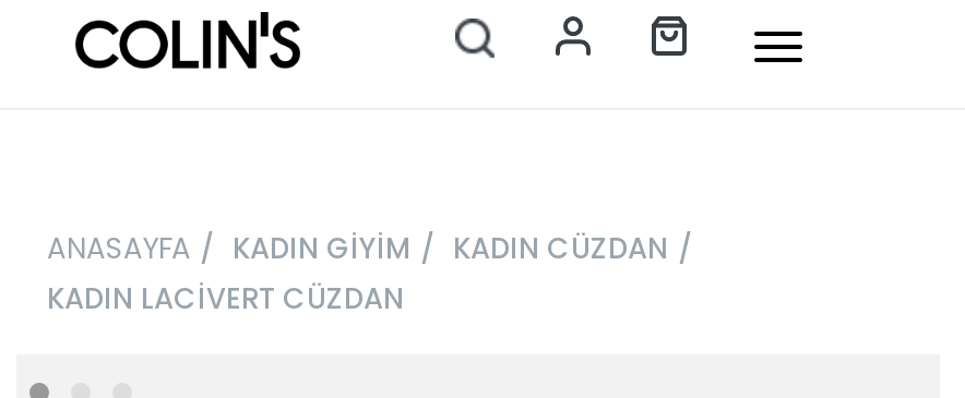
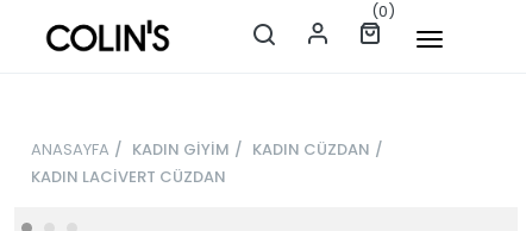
none -> [371,0,395,23] (0)

